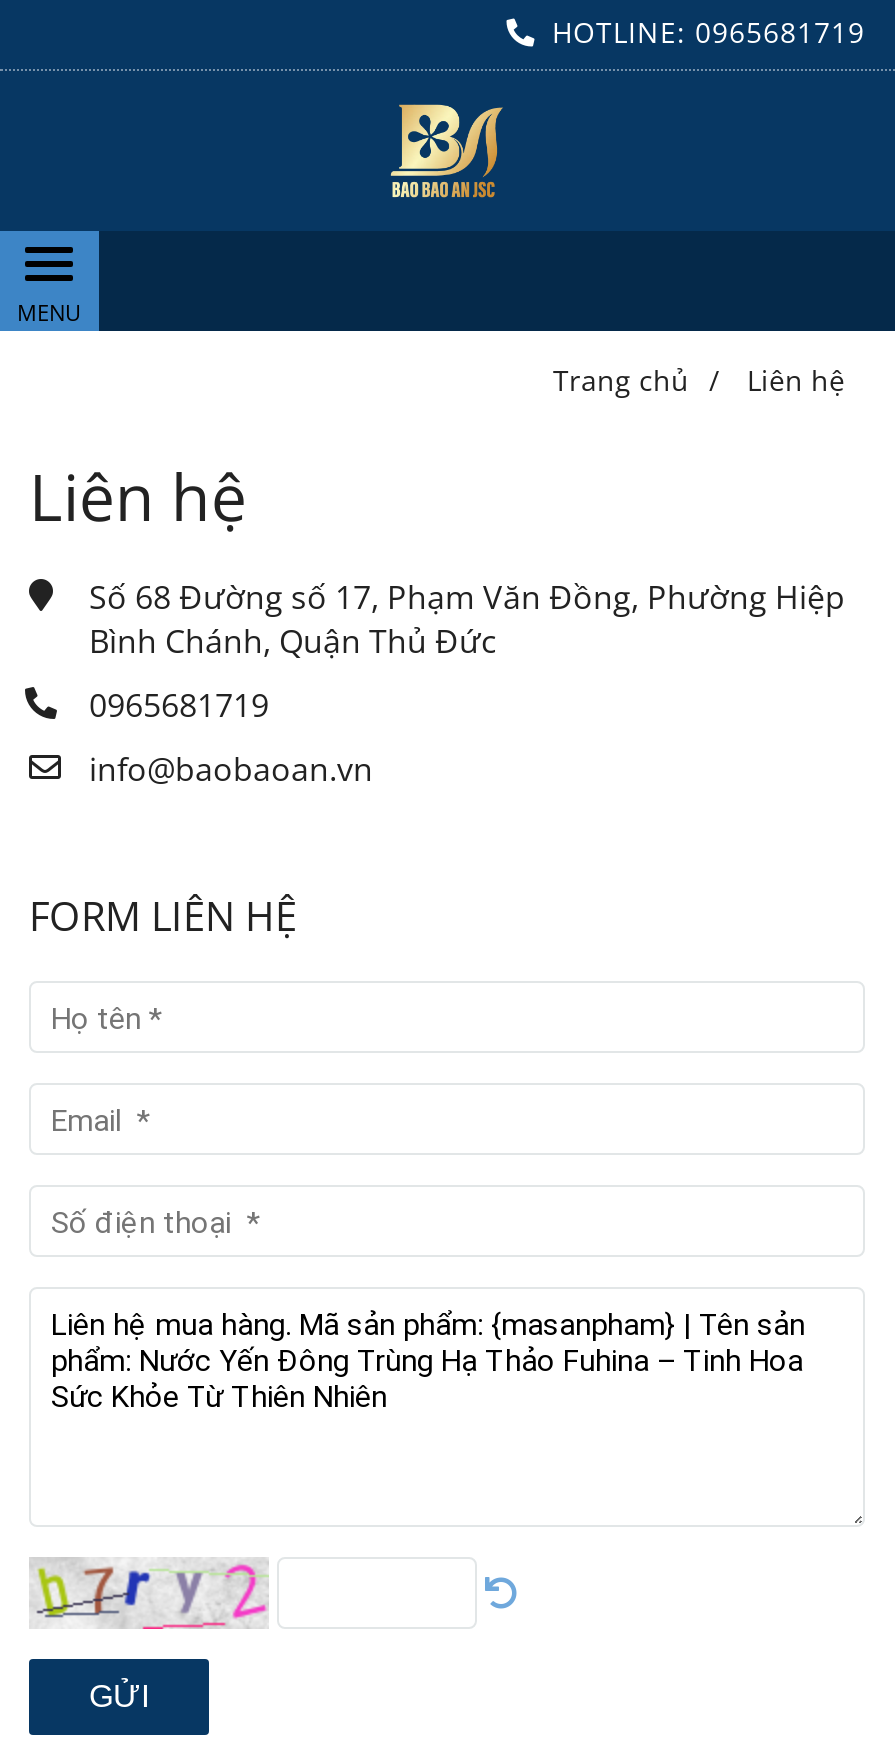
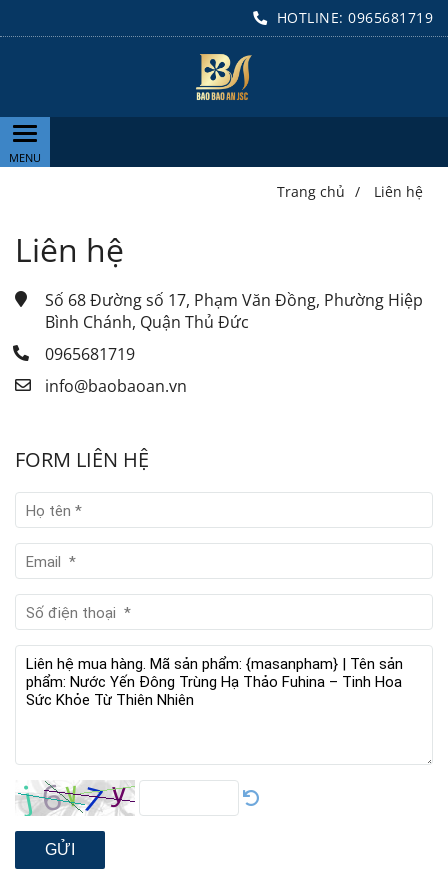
[31,1557,269,1631] [image] -> [17,781,135,817] [image]

